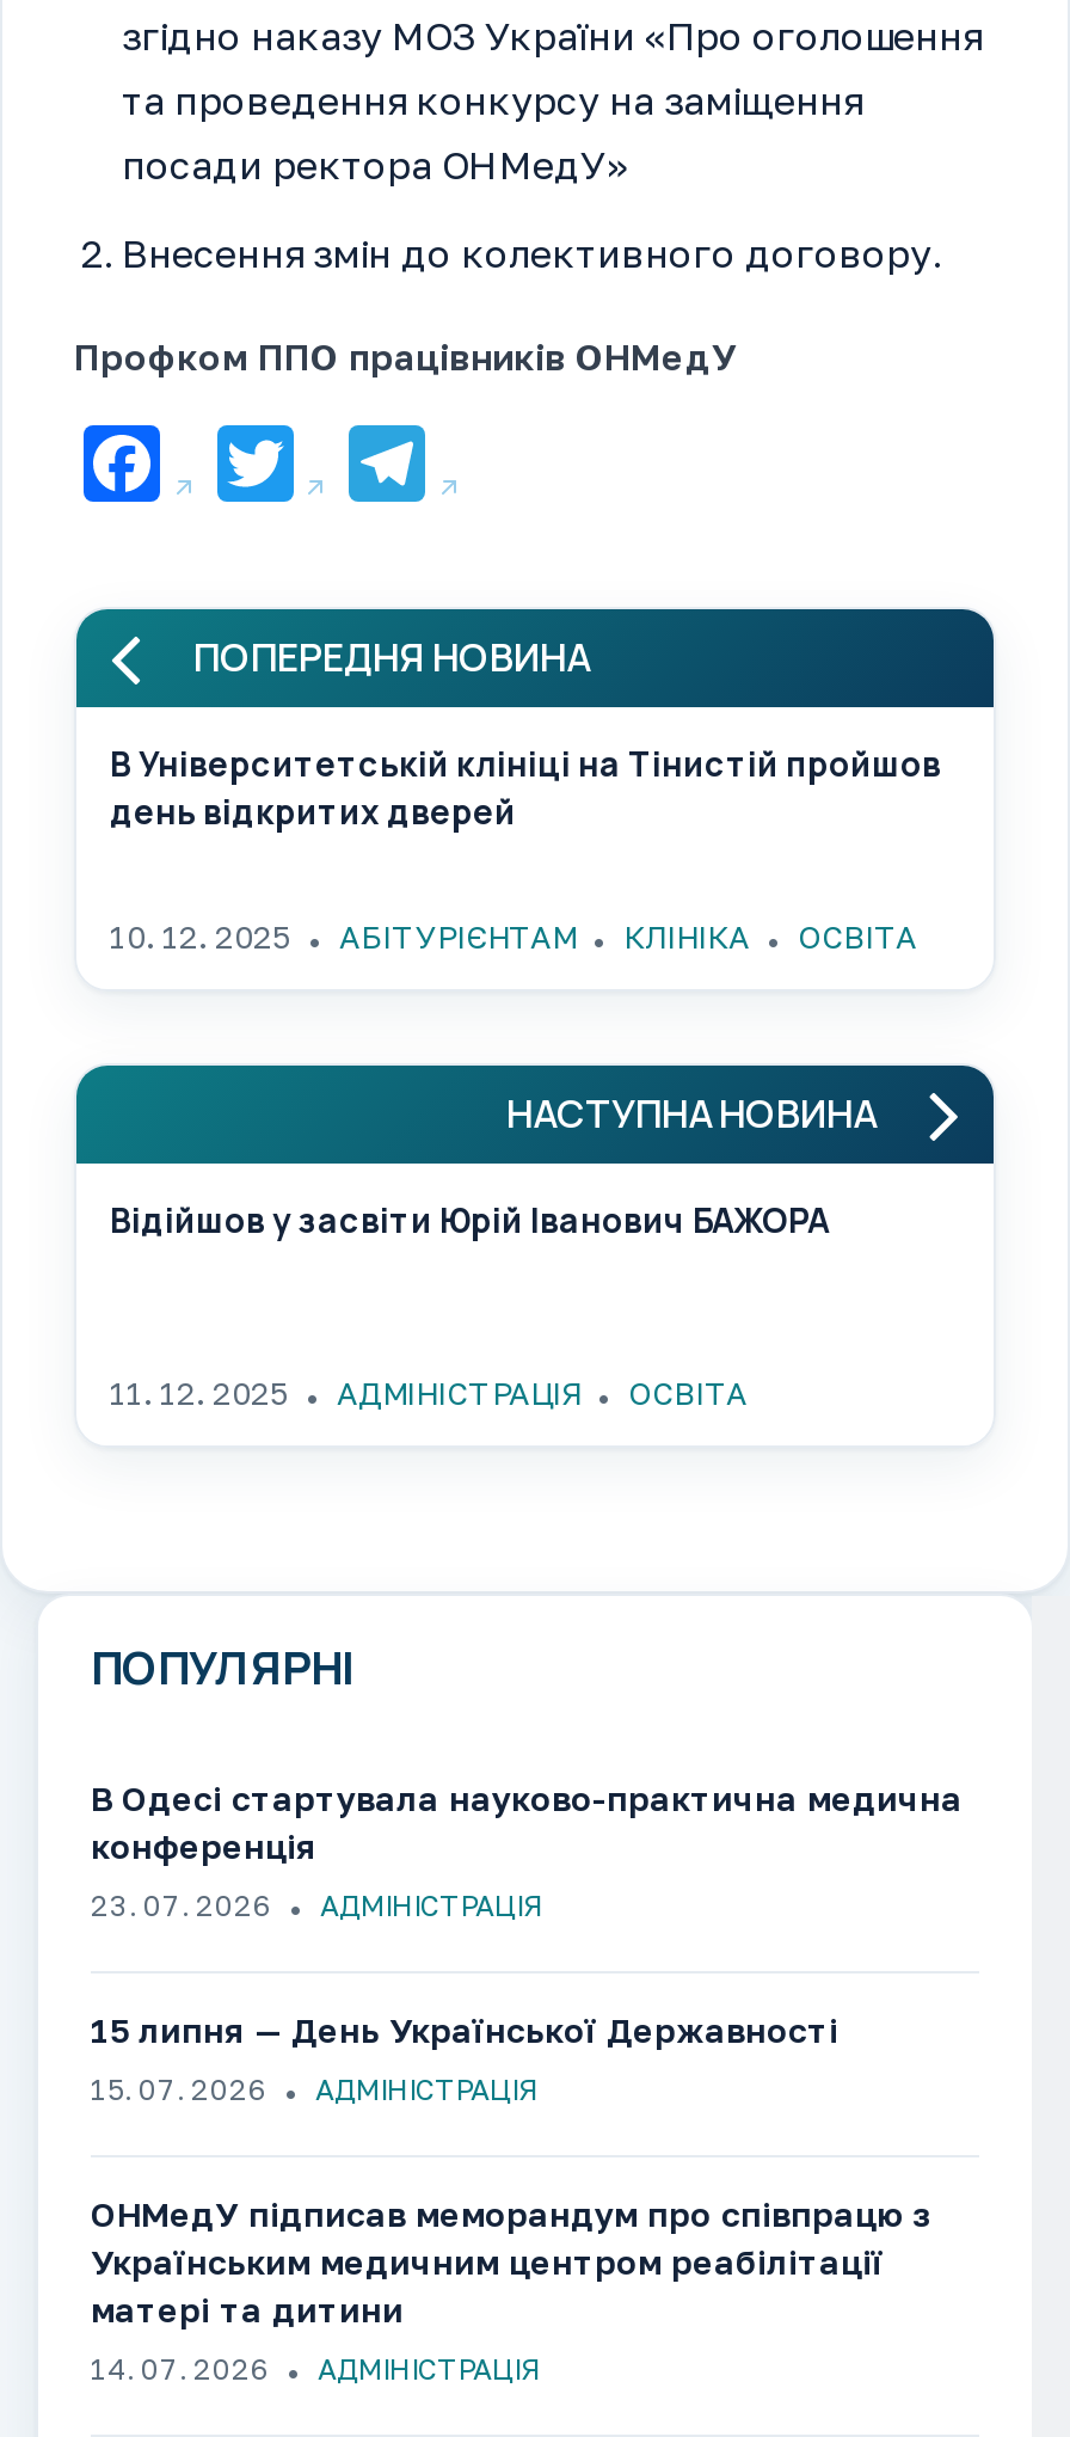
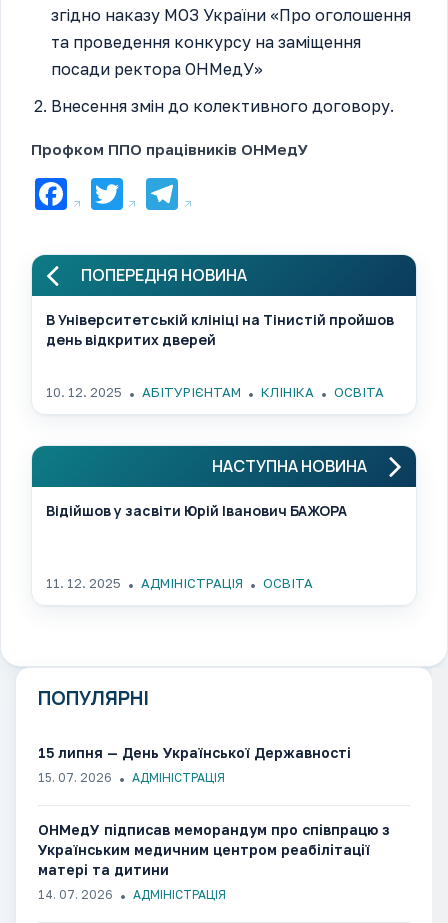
[91,1778,963,1924] В Одесі стартувала науково-практична медична | конференція | 23. 07. 2026 | АДМІНІСТРАЦІЯ -> none

